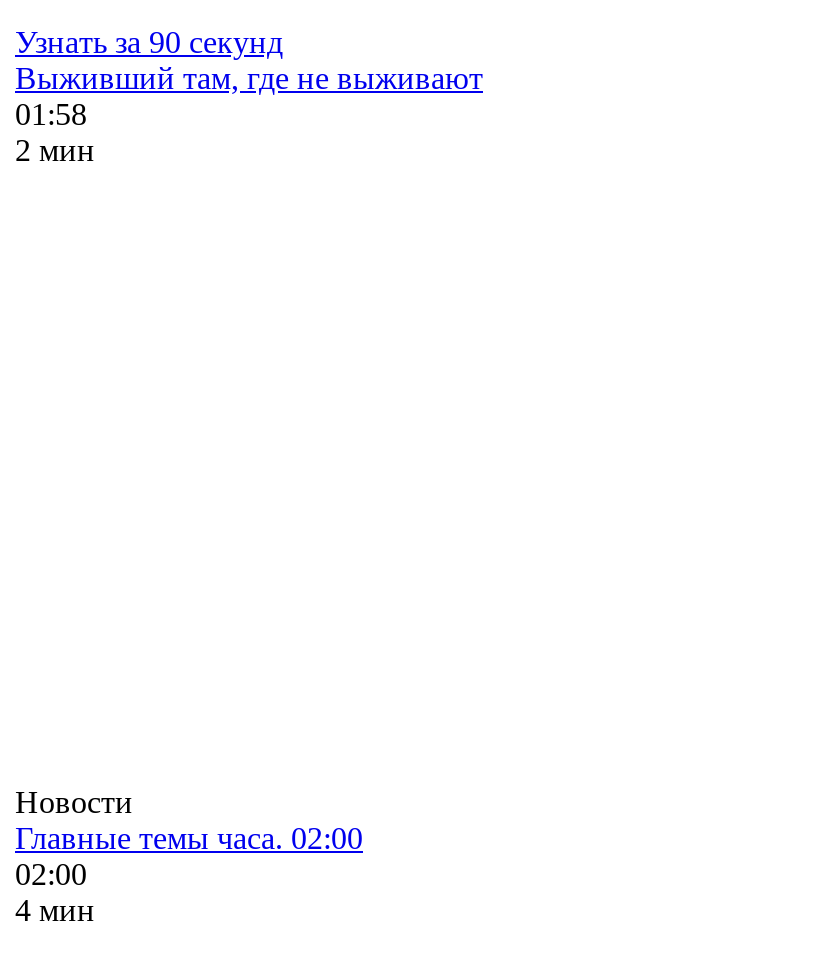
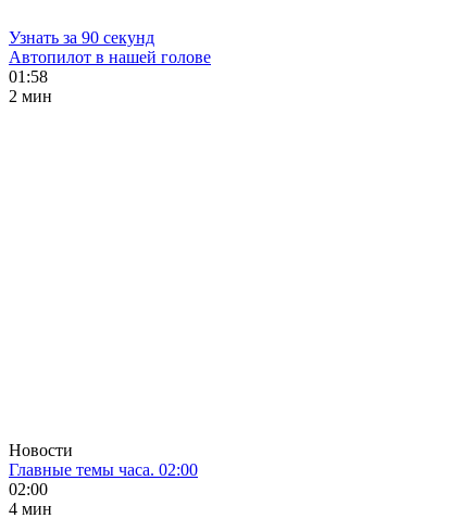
[15,61,483,95] Выживший там, где не выживают -> [9,48,211,66] Автопилот в нашей голове

